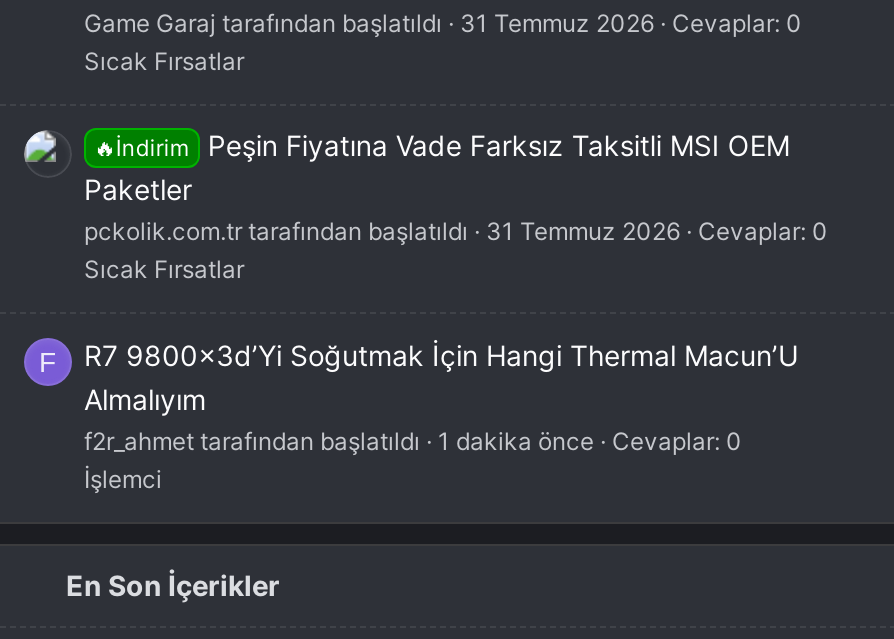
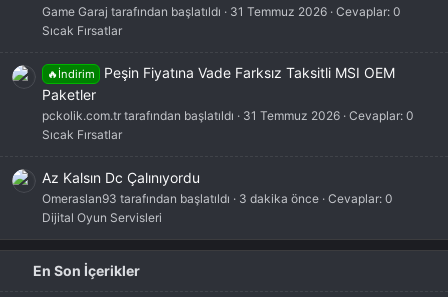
[39,338,798,494] F | R7 9800x3d’Yi Soğutmak İçin Hangi Thermal Macun’U | Almalıyım | f2r_ahmet tarafından başlatıldı 1 dakika önce Cevaplar: 0 | İşlemci -> [42,169,393,225] Az Kalsın Dc Çalınıyordu | Omeraslan93 tarafından başlatıldı 3 dakika önce Cevaplar: 0 | Dijital Oyun Servisleri

